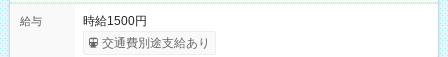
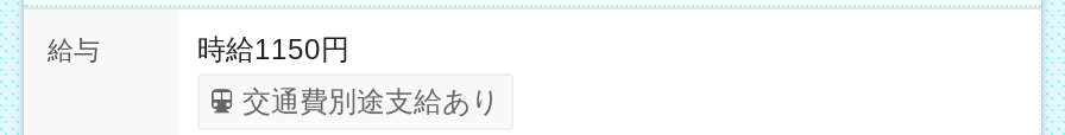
[83,14,147,28] 時給1500円 -> [197,33,349,66] 時給1150円

